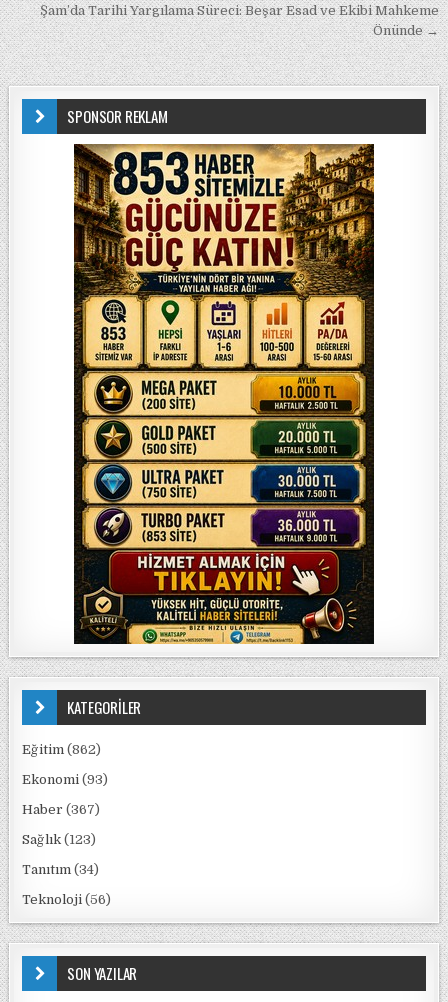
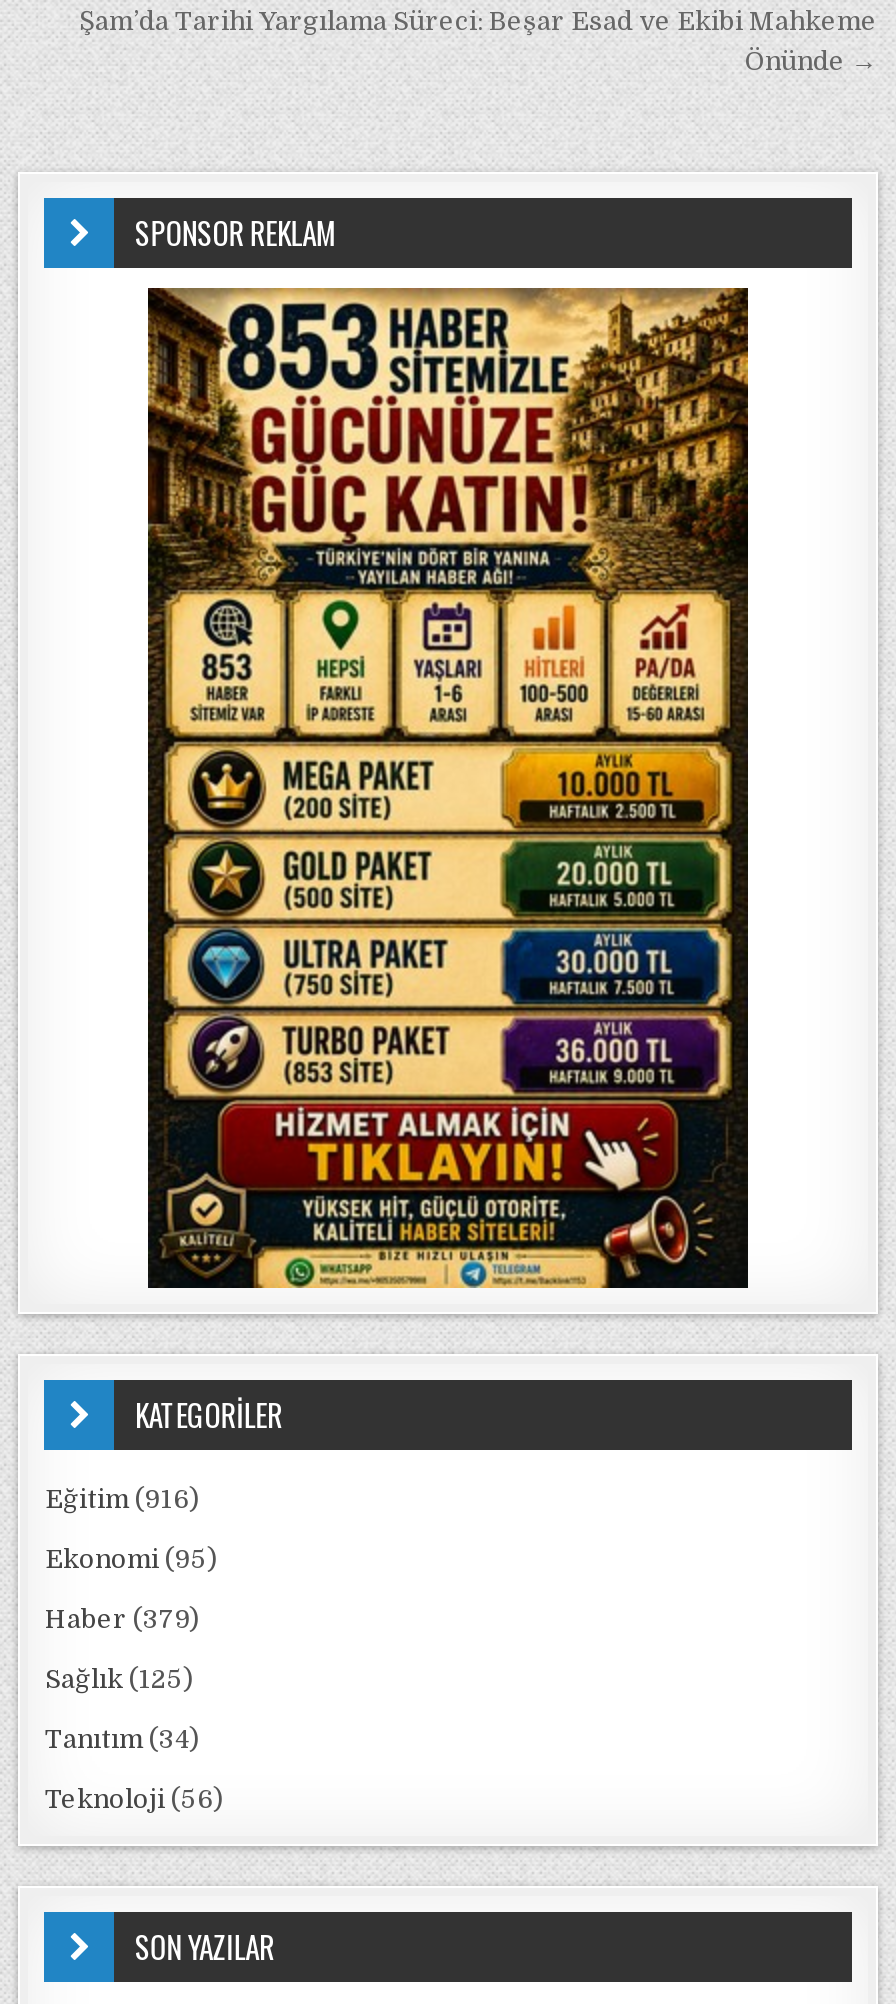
[22,742,101,757] Eğitim (862) -> [45,1484,199,1514] Eğitim (916)
[22,772,108,787] Ekonomi (93) -> [45,1544,217,1574] Ekonomi (95)
[22,802,100,817] Haber (367) -> [45,1604,199,1634] Haber (379)
[22,832,96,847] Sağlık (123) -> [45,1664,193,1694] Sağlık (125)

